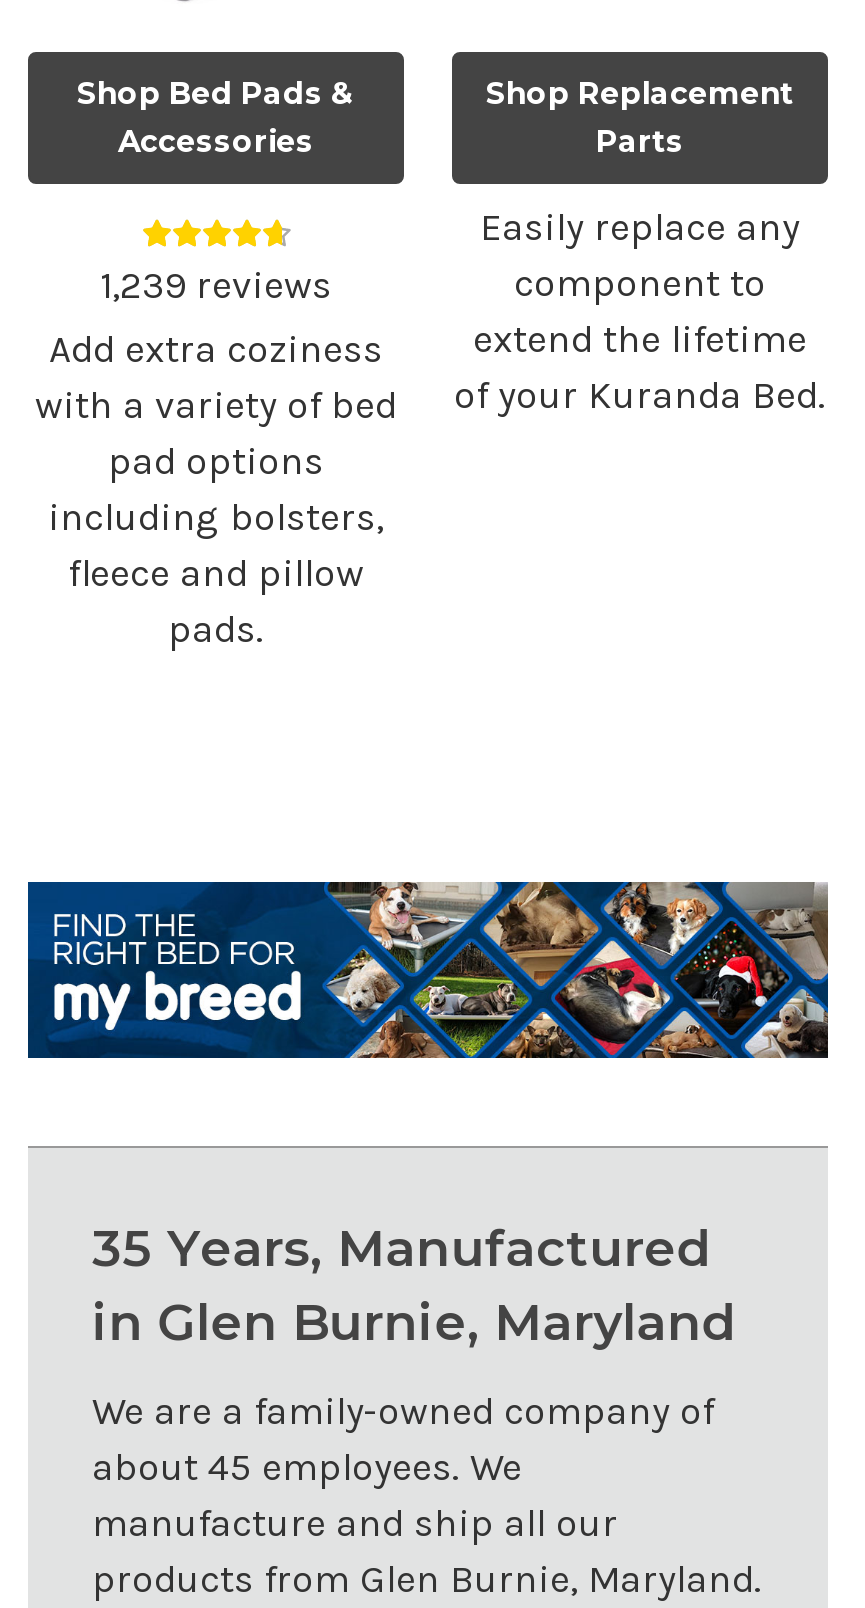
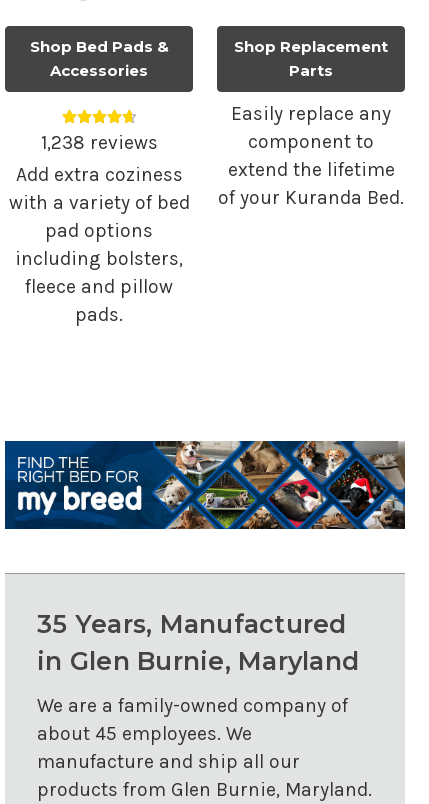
[100,261,332,307] 1,239 reviews -> [40,130,157,153] 1,238 reviews

